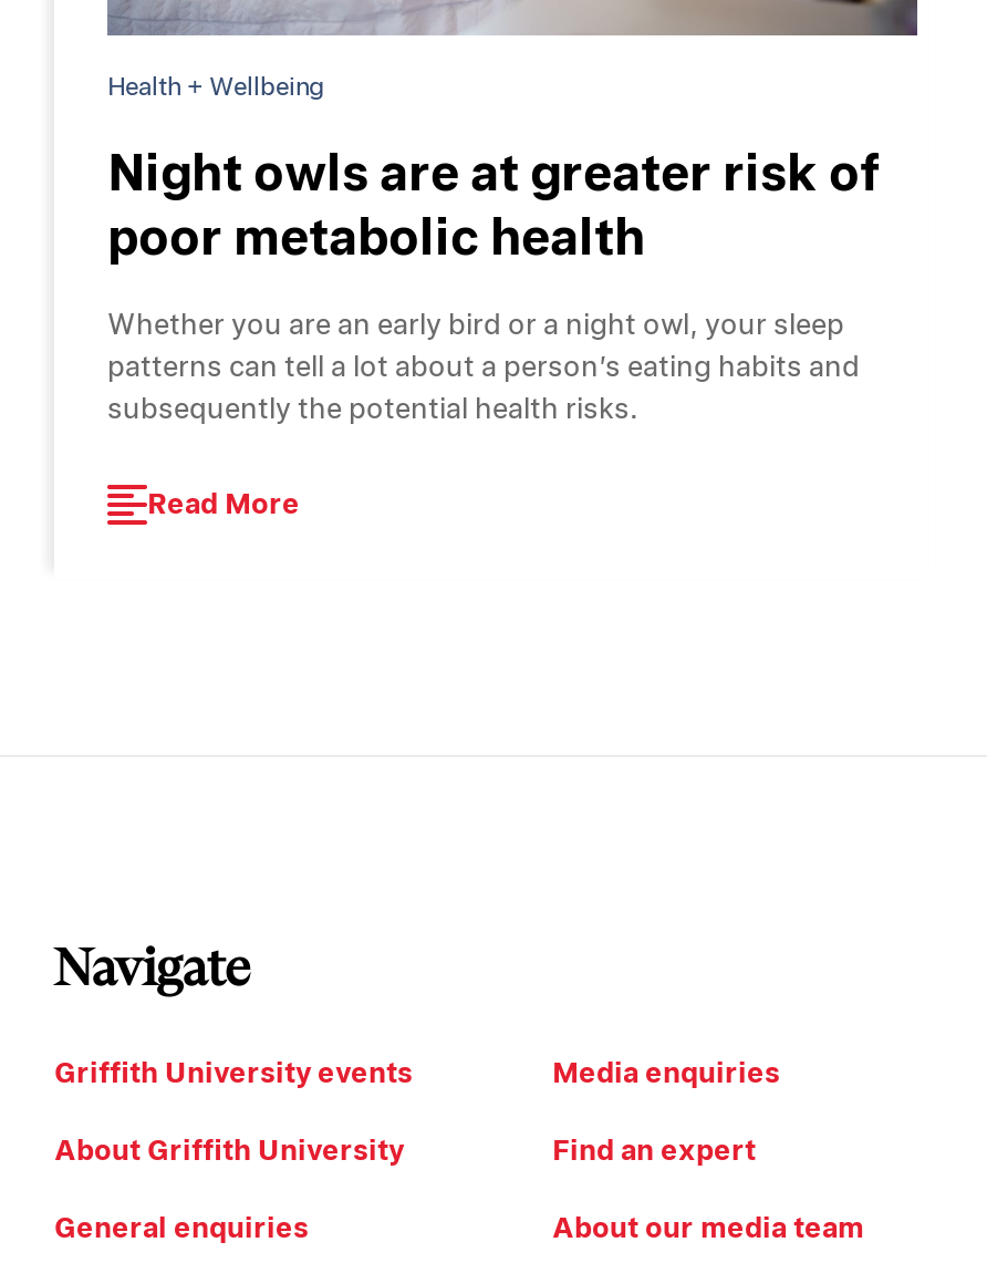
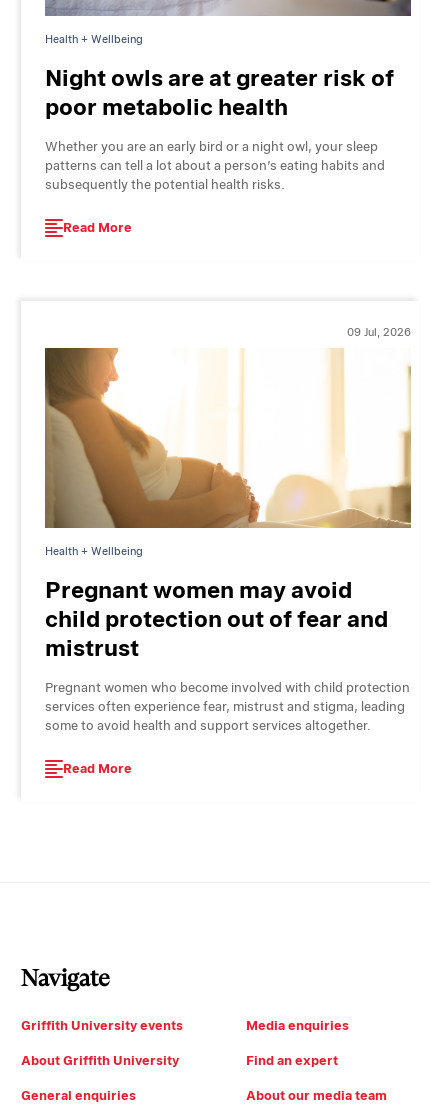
none -> [44,347,412,776] [image] | Health + Wellbeing | Pregnant women may avoid | child protection out of fear and | mistrust | Pregnant women who become involved with child protection | services often experience fear, mistrust and stigma, leading | some to avoid health and support services altogether. | Read More
none -> [347,325,411,339] 09 Jul, 2026

